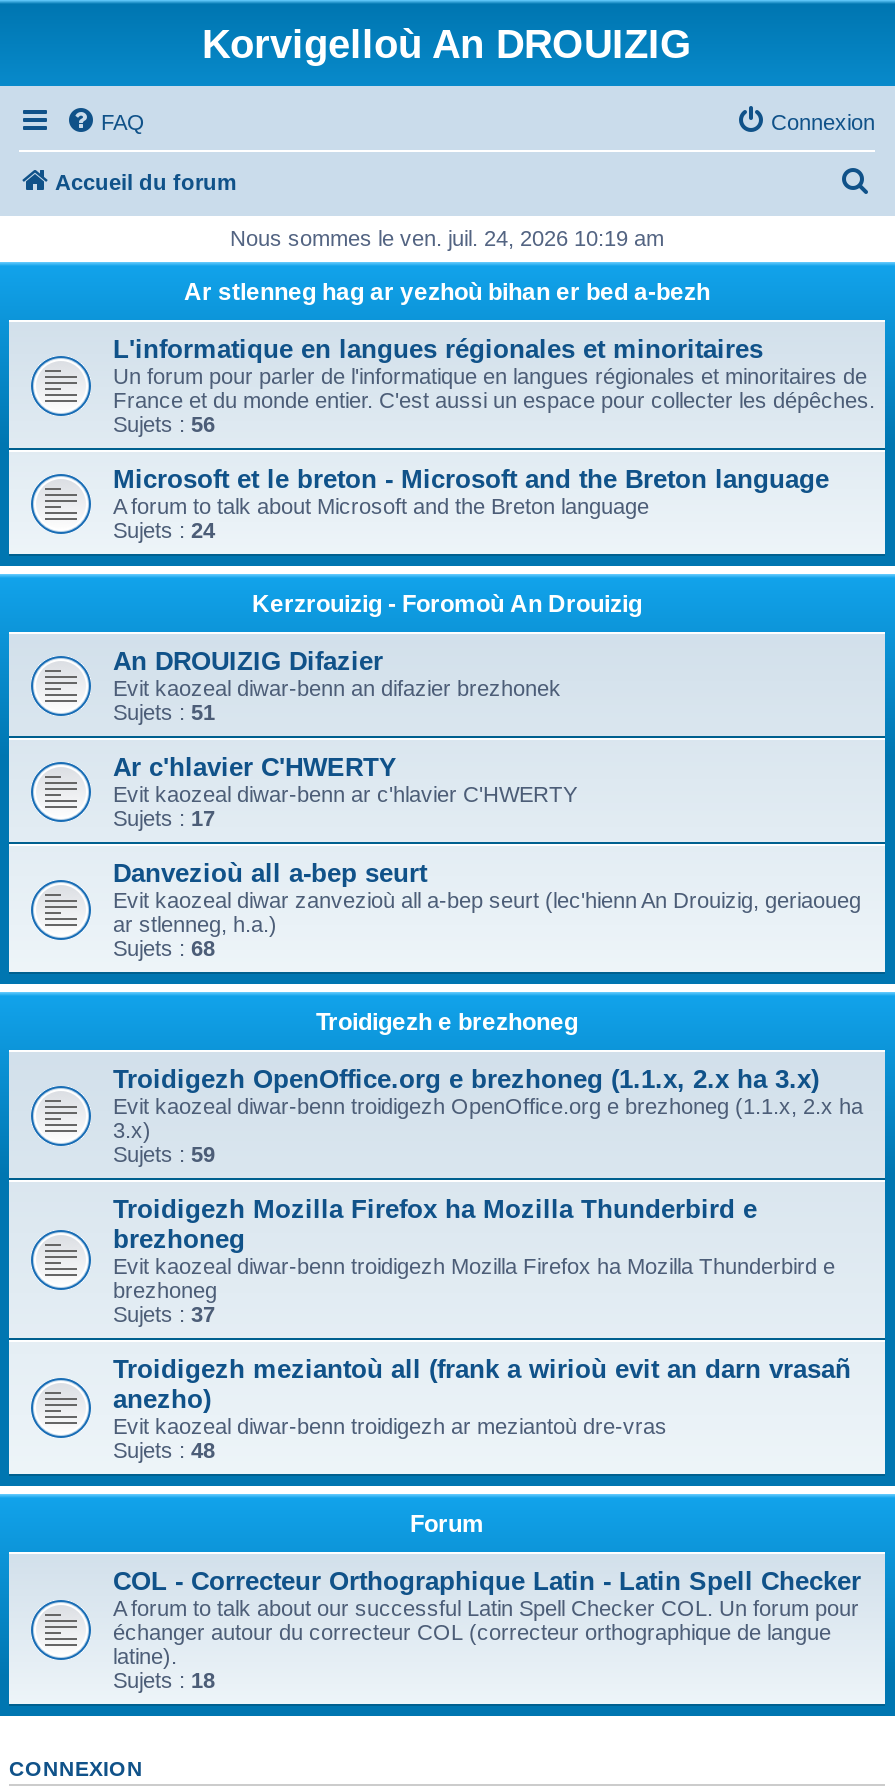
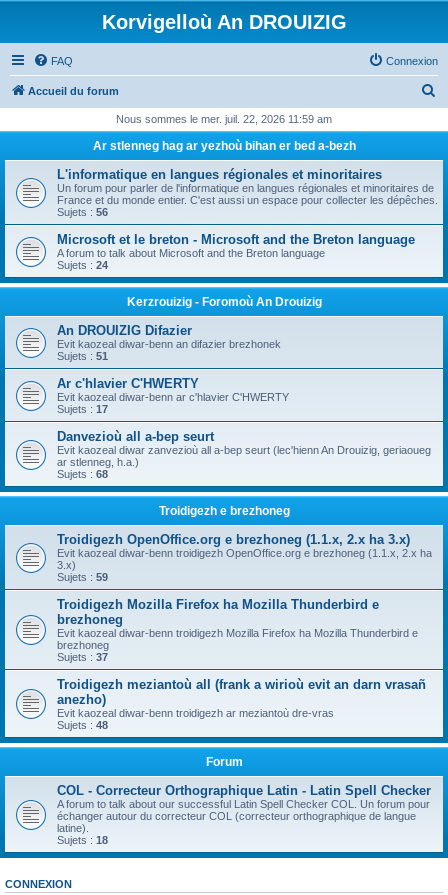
[230,226,664,250] Nous sommes le ven. juil. 24, 2026 10:19 am -> [116,113,332,125] Nous sommes le mer. juil. 22, 2026 11:59 am

